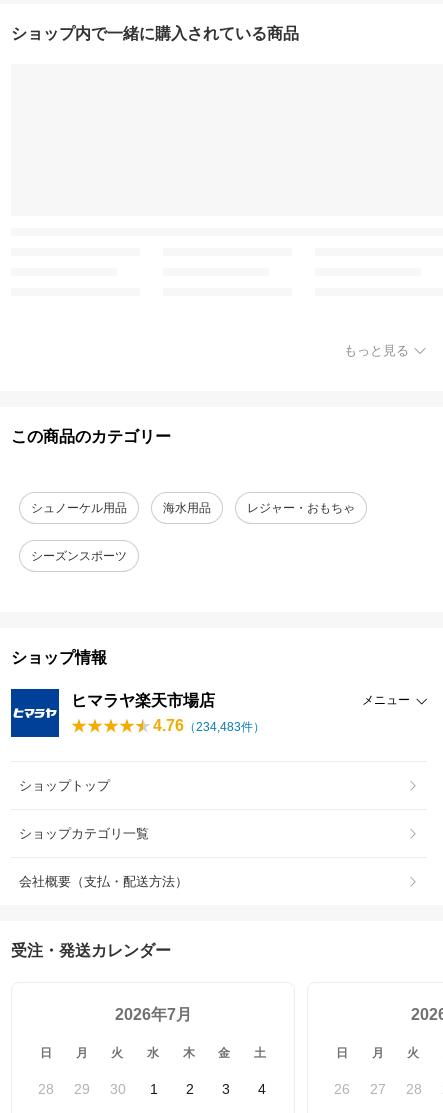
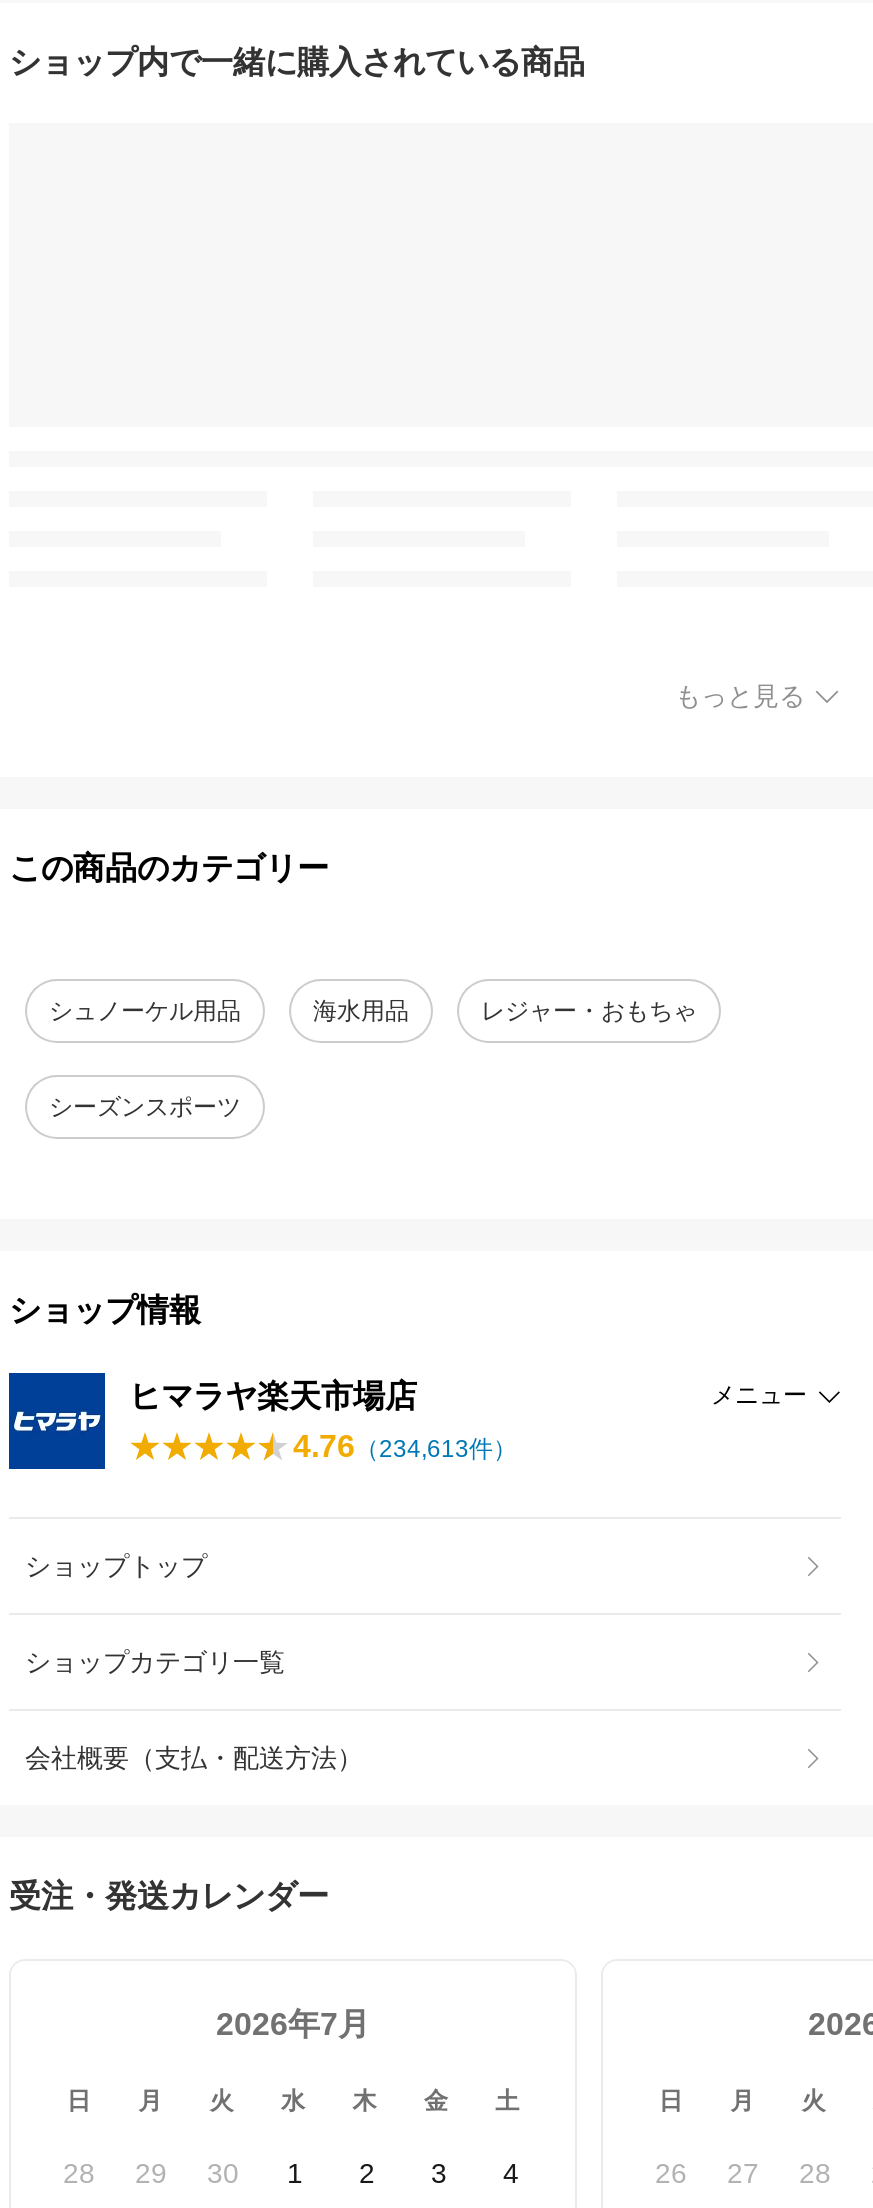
[153,717,265,734] 4.76（234,483件） -> [293,1429,517,1463] 4.76（234,613件）

